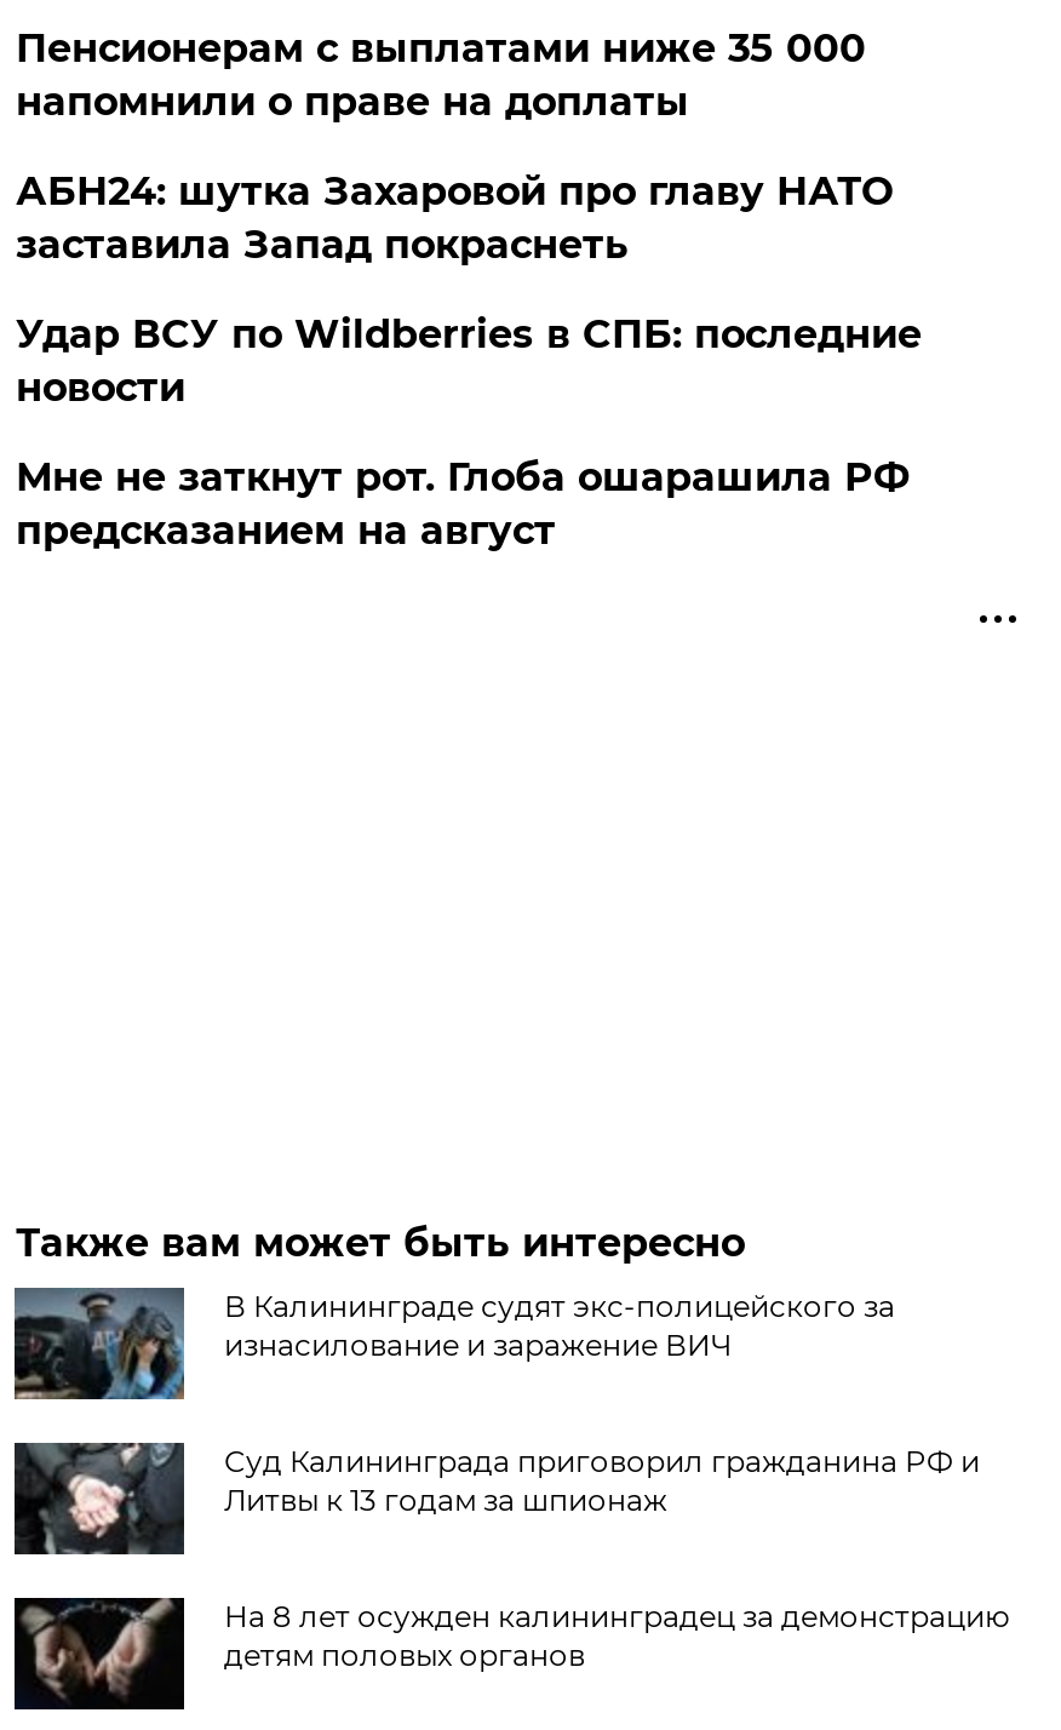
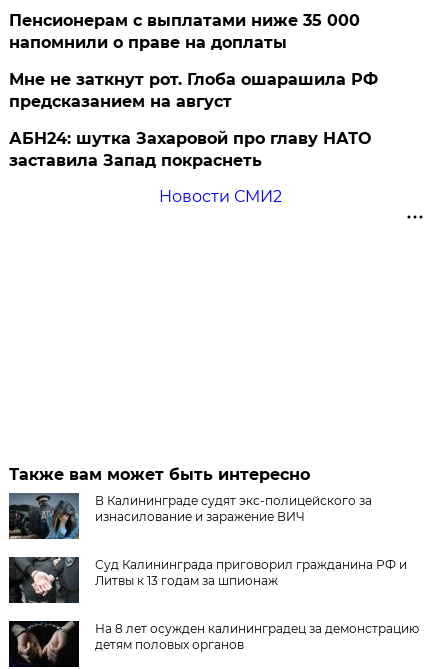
moved [16,168,892,267] -> [9,129,371,170]: АБН24: шутка Захаровой про главу НАТО | заставила Запад покраснеть
[16,311,921,410] Удар ВСУ по Wildberries в СПБ: последние | новости -> none
moved [16,454,909,553] -> [9,70,378,111]: Мне не заткнут рот. Глоба ошарашила РФ | предсказанием на август
none -> [159,187,282,206] Новости СМИ2

